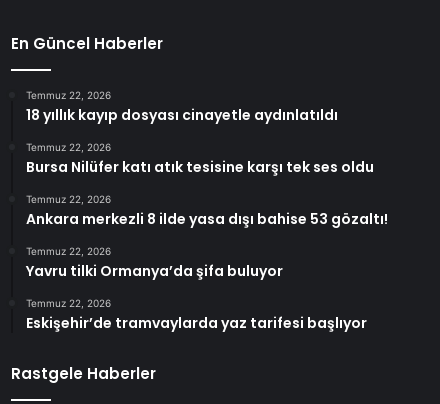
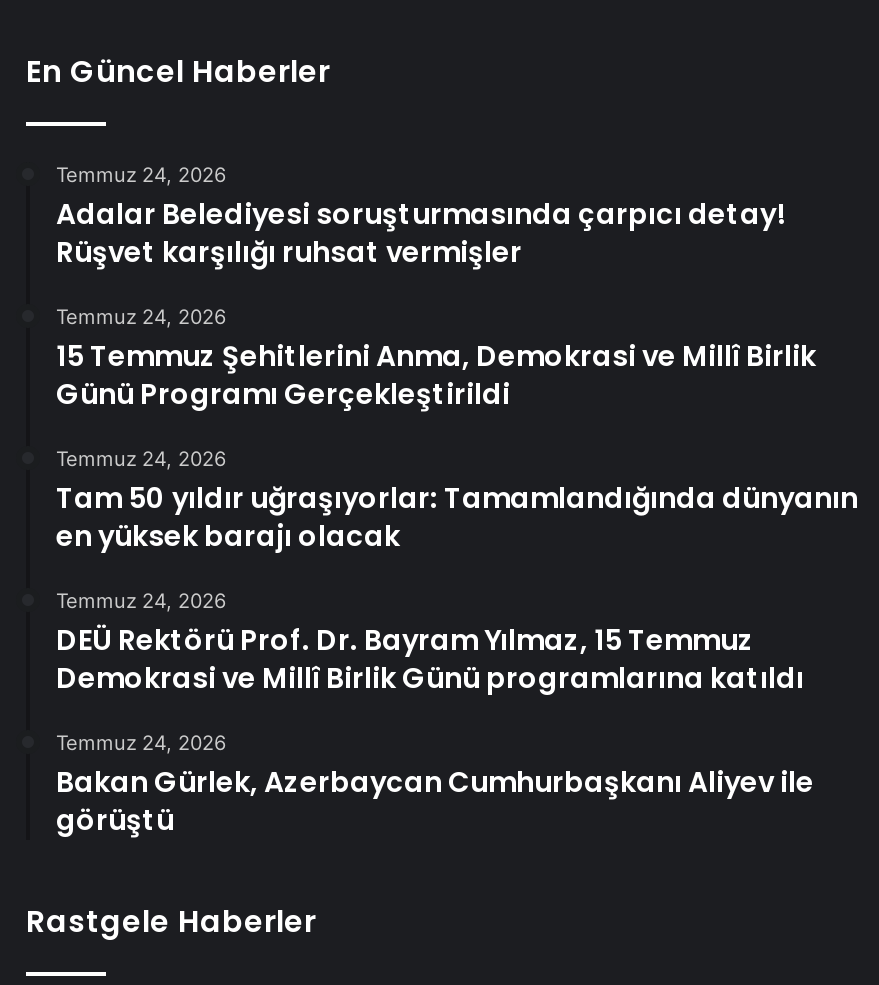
[26,89,338,125] Temmuz 22, 2026 | 18 yıllık kayıp dosyası cinayetle aydınlatıldı -> [56,162,784,272] Temmuz 24, 2026 | Adalar Belediyesi soruşturmasında çarpıcı detay! | Rüşvet karşılığı ruhsat vermişler
[26,141,374,177] Temmuz 22, 2026 | Bursa Nilüfer katı atık tesisine karşı tek ses oldu -> [56,304,816,414] Temmuz 24, 2026 | 15 Temmuz Şehitlerini Anma, Demokrasi ve Millî Birlik | Günü Programı Gerçekleştirildi
[26,193,388,229] Temmuz 22, 2026 | Ankara merkezli 8 ilde yasa dışı bahise 53 gözaltı! -> [56,446,858,556] Temmuz 24, 2026 | Tam 50 yıldır uğraşıyorlar: Tamamlandığında dünyanın | en yüksek barajı olacak
[26,245,283,281] Temmuz 22, 2026 | Yavru tilki Ormanya’da şifa buluyor -> [56,588,804,698] Temmuz 24, 2026 | DEÜ Rektörü Prof. Dr. Bayram Yılmaz, 15 Temmuz | Demokrasi ve Millî Birlik Günü programlarına katıldı
[26,297,367,333] Temmuz 22, 2026 | Eskişehir’de tramvaylarda yaz tarifesi başlıyor -> [56,730,814,840] Temmuz 24, 2026 | Bakan Gürlek, Azerbaycan Cumhurbaşkanı Aliyev ile | görüştü

